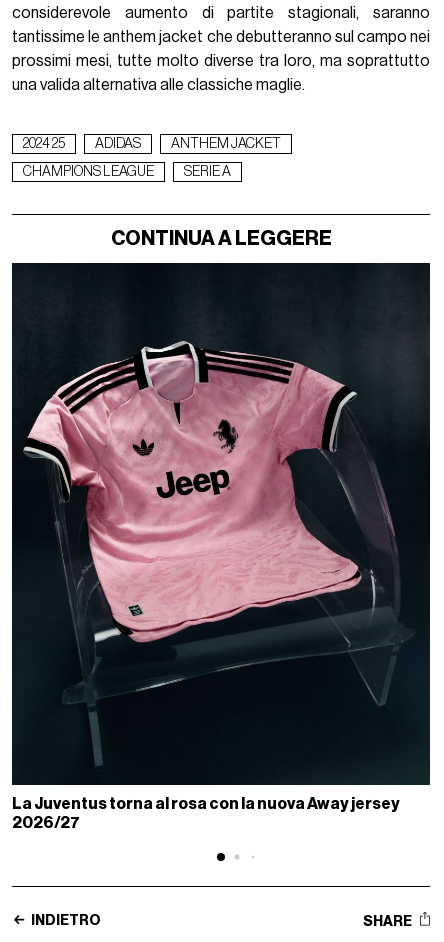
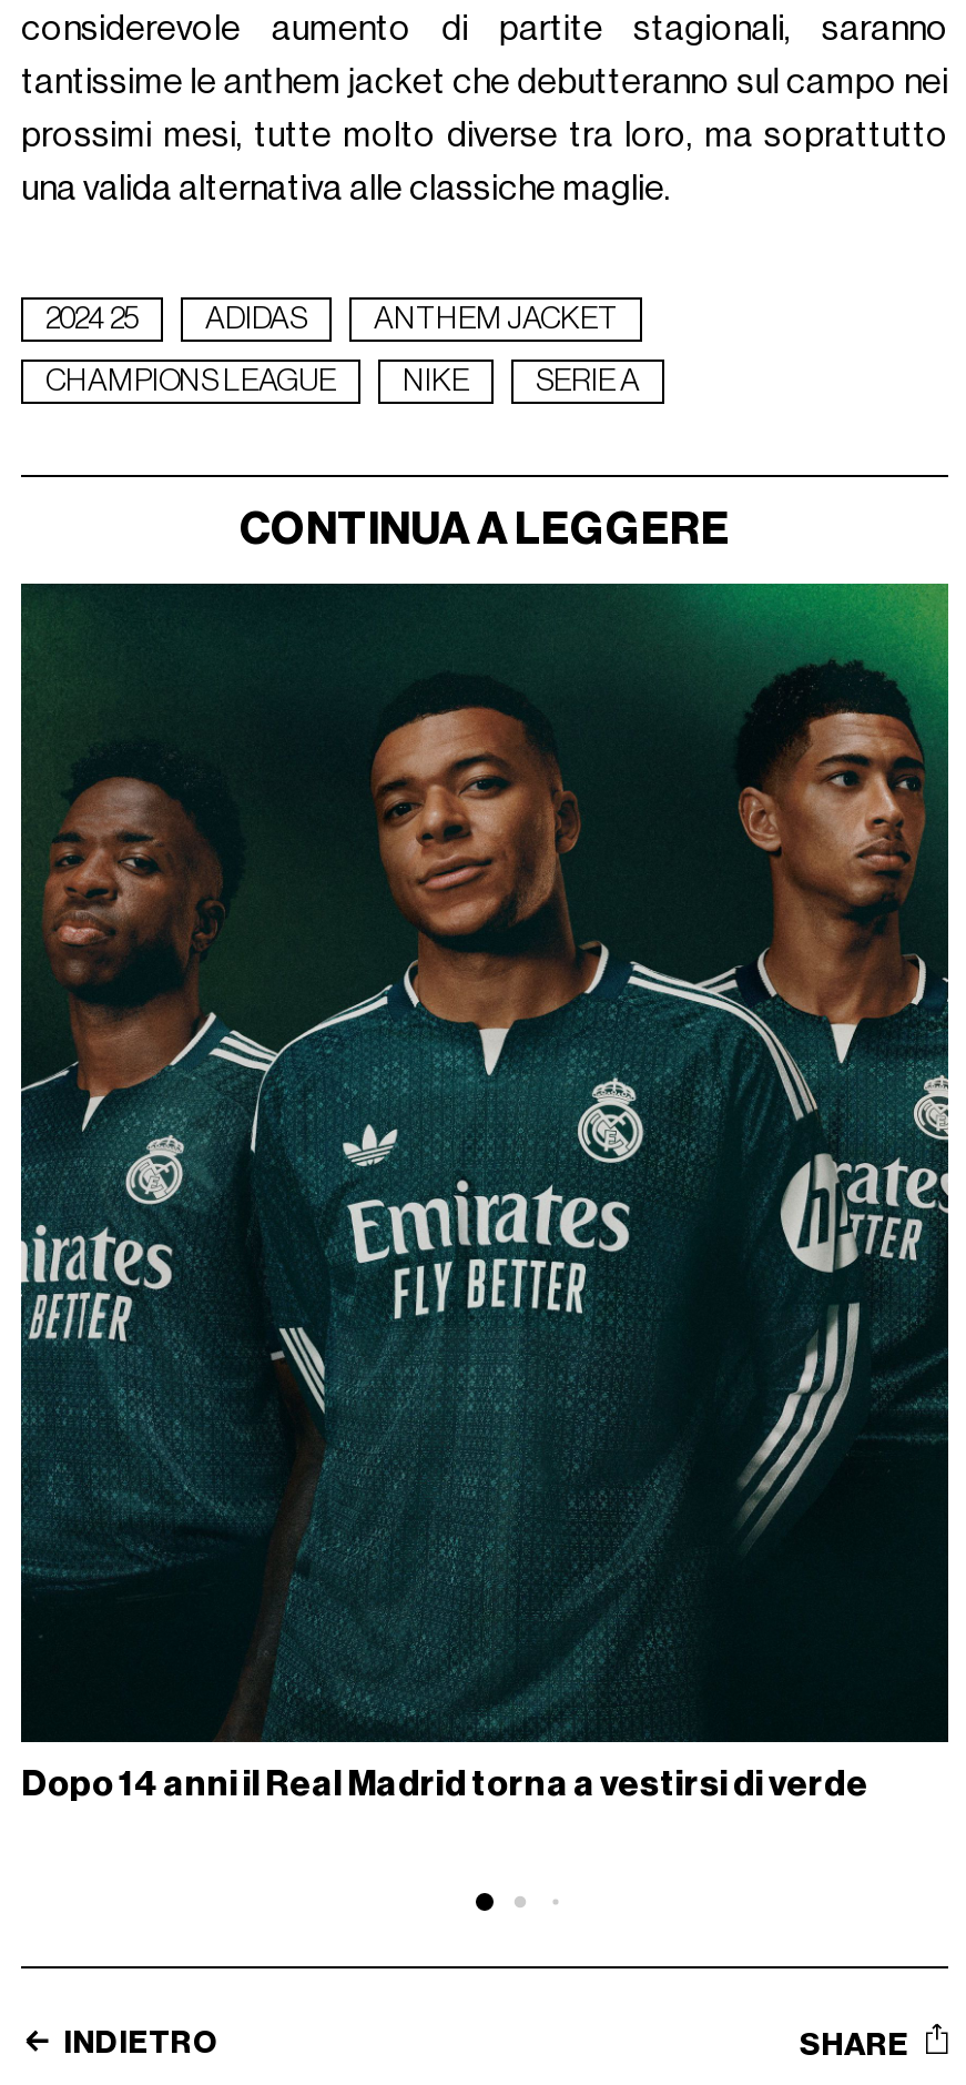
none -> [403,366,469,397] NIKE
[11,262,431,831] [image] | La Juventus torna al rosa con la nuova Away jersey | 2026/27 -> [21,581,950,1802] [image] | Dopo 14 anni il Real Madrid torna a vestirsi di verde

